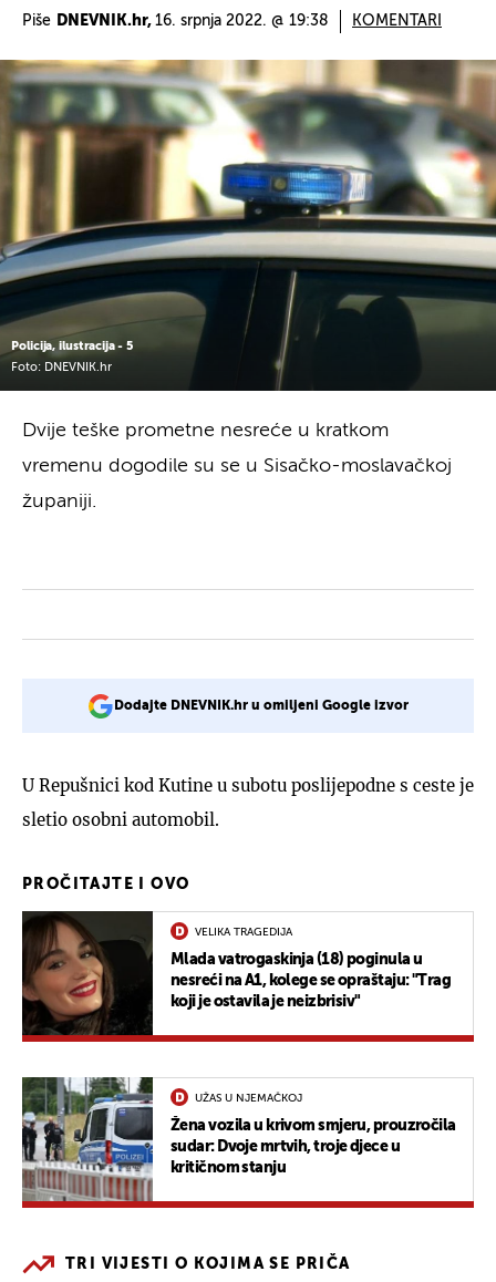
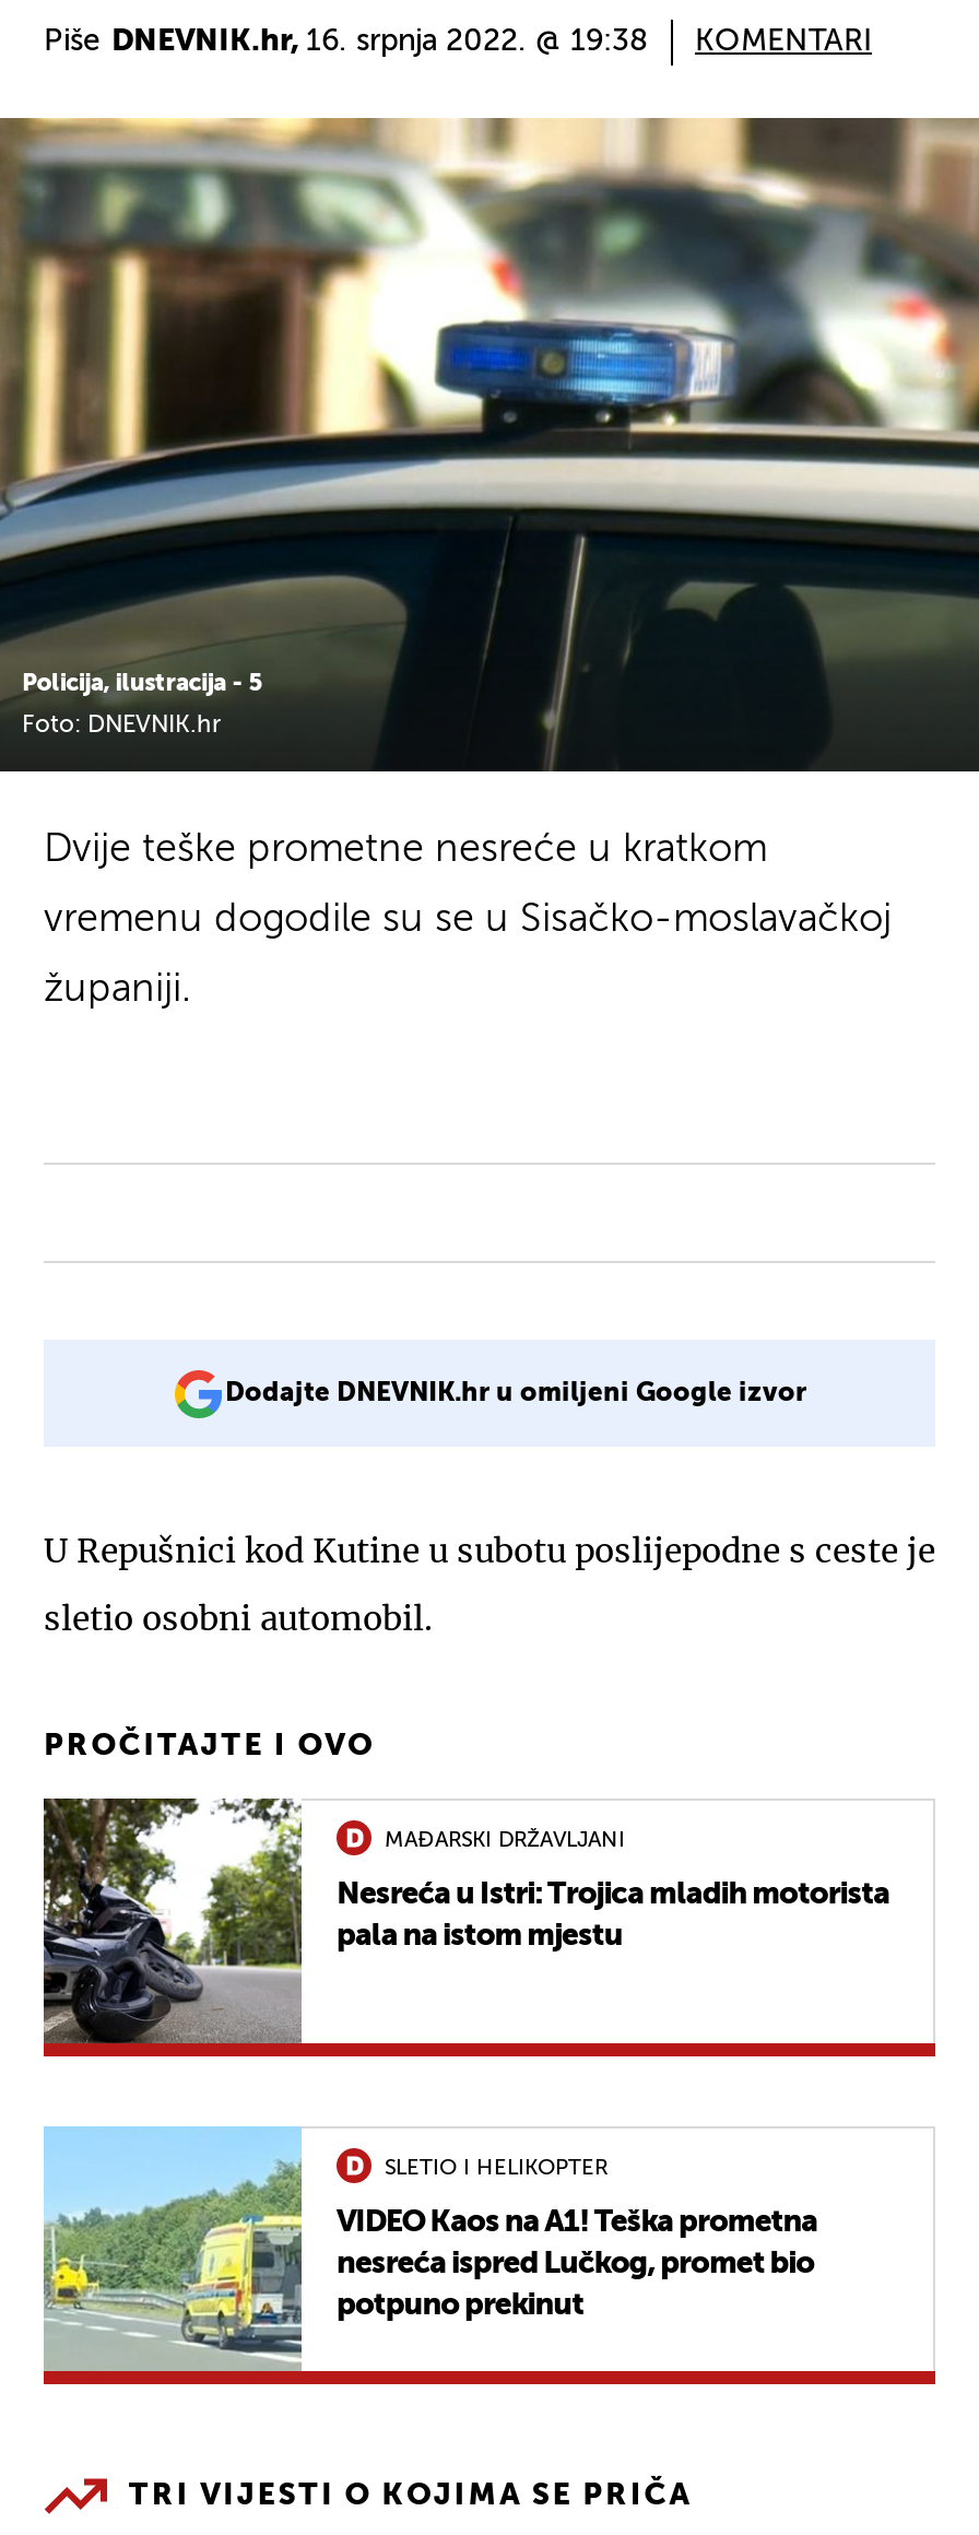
[22,910,451,1036] [image] | Mlada vatrogaskinja (18) poginula u | nesreći na A1, kolege se opraštaju: "Trag | koji je ostavila je neizbrisiv" -> [42,1799,889,2045] [image] | Nesreća u Istri: Trojica mladih motorista | pala na istom mjestu
[195,926,292,937] VELIKA TRAGEDIJA -> [385,1828,625,1850] MAĐARSKI DRŽAVLJANI
[21,1076,456,1201] [image] | Žena vozila u krivom smjeru, prouzročila | sudar: Dvoje mrtvih, troje djece u | kritičnom stanju -> [44,2126,818,2373] [image] | VIDEO Kaos na A1! Teška prometna | nesreća ispred Lučkog, promet bio | potpuno prekinut
[195,1092,302,1103] UŽAS U NJEMAČKOJ -> [385,2156,608,2178] SLETIO I HELIKOPTER

